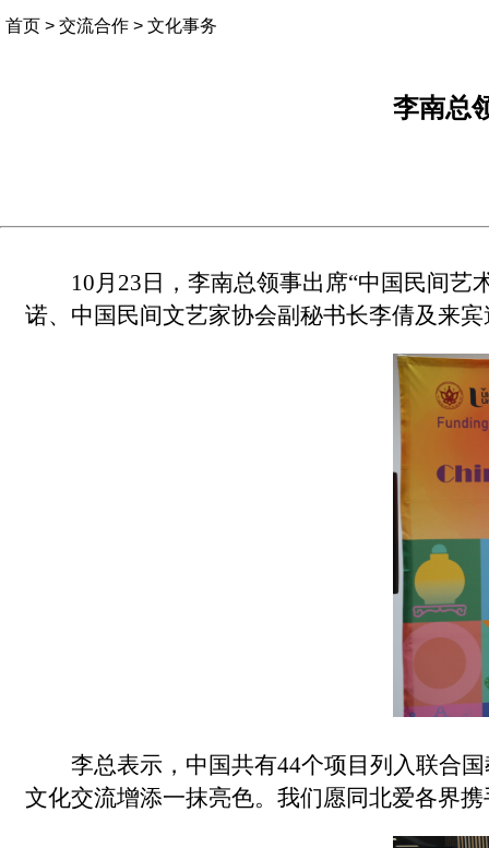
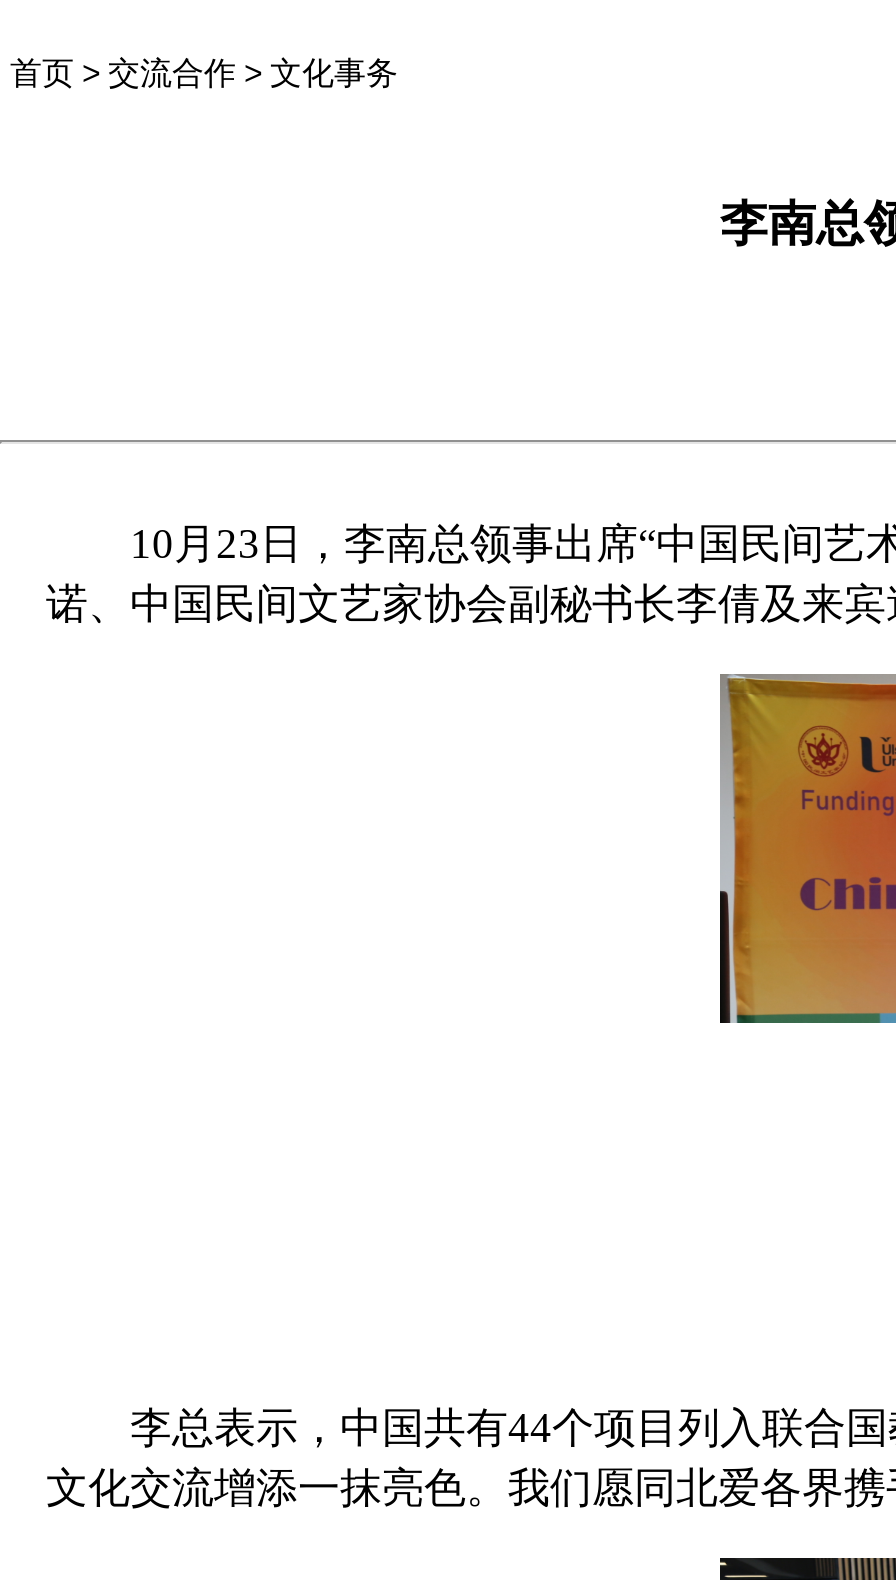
[392,544,486,718] [image] -> none

